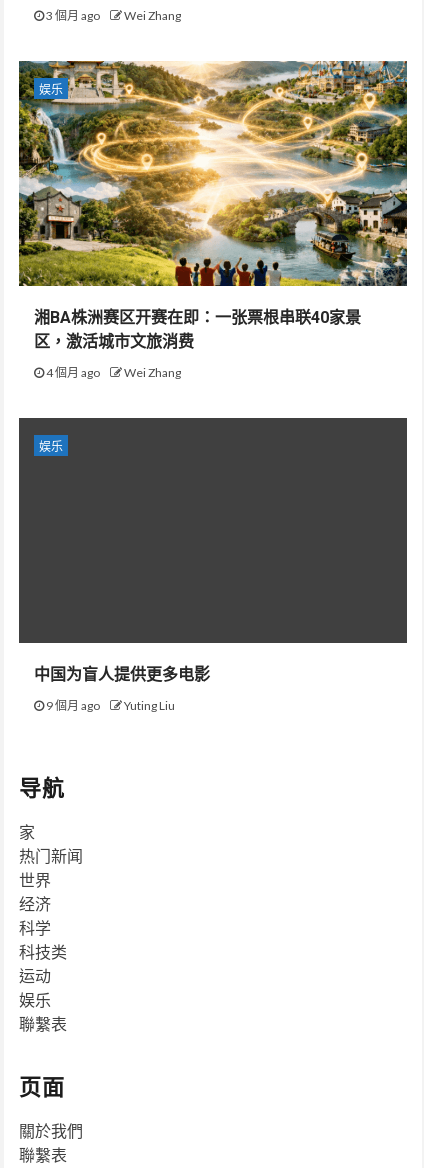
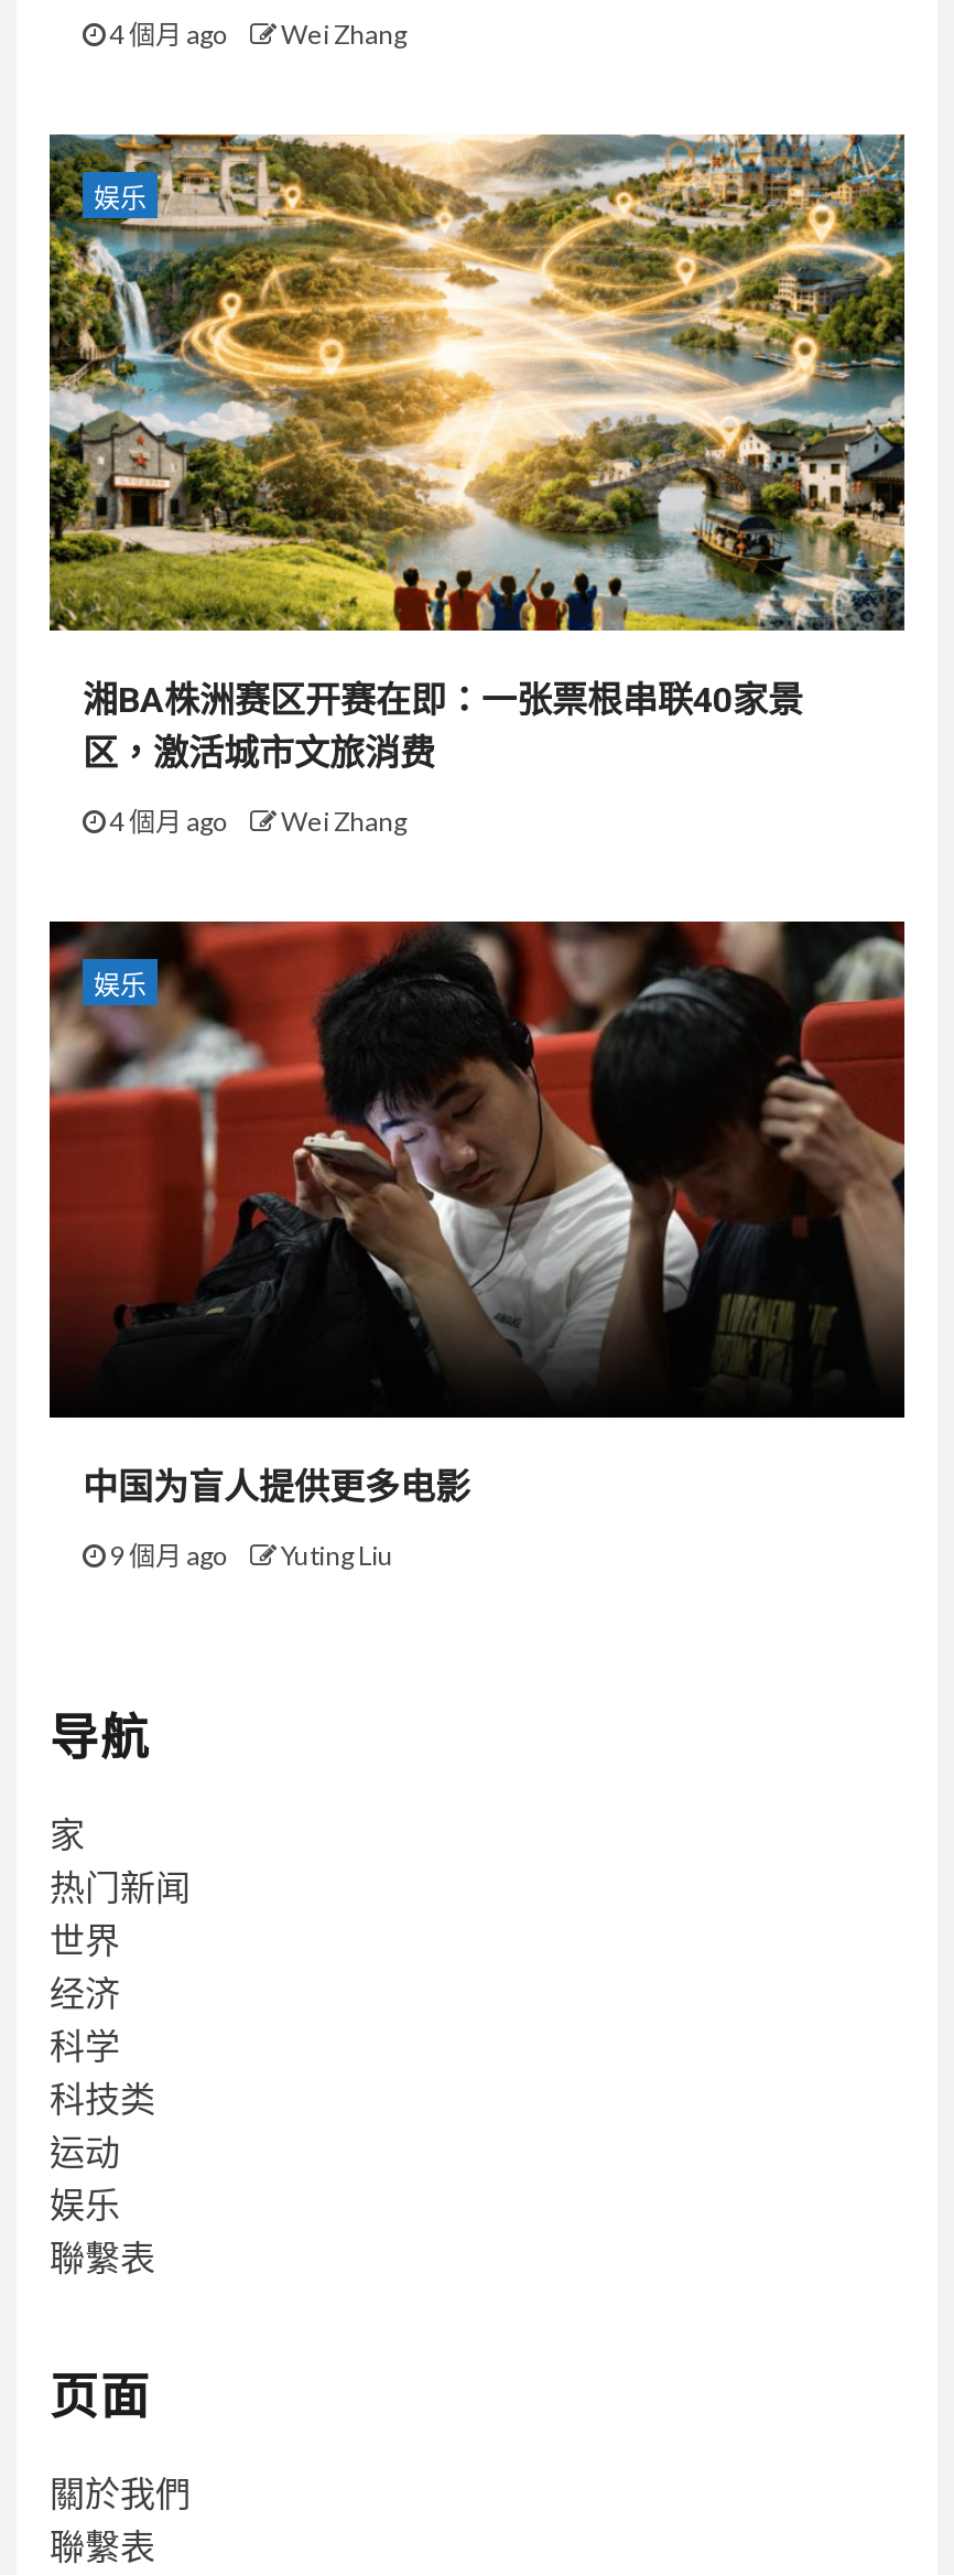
[44,8,181,23] 3 個月 ago Wei Zhang -> [105,18,406,51] 4 個月 ago Wei Zhang
none -> [47,919,907,1415] [image]

